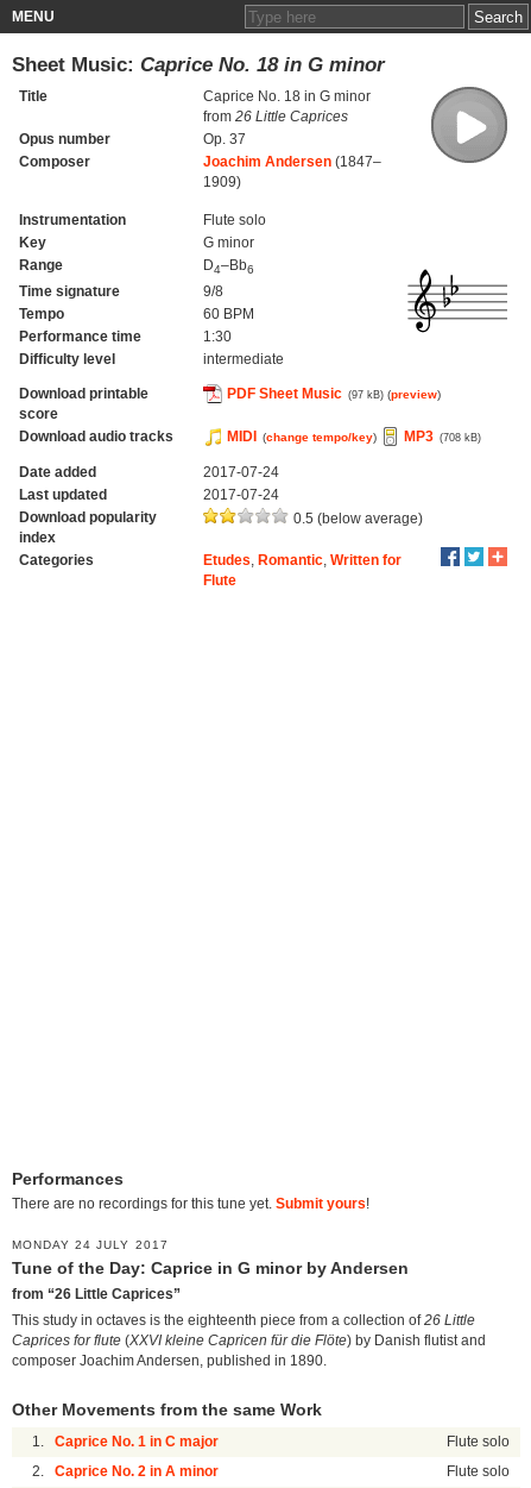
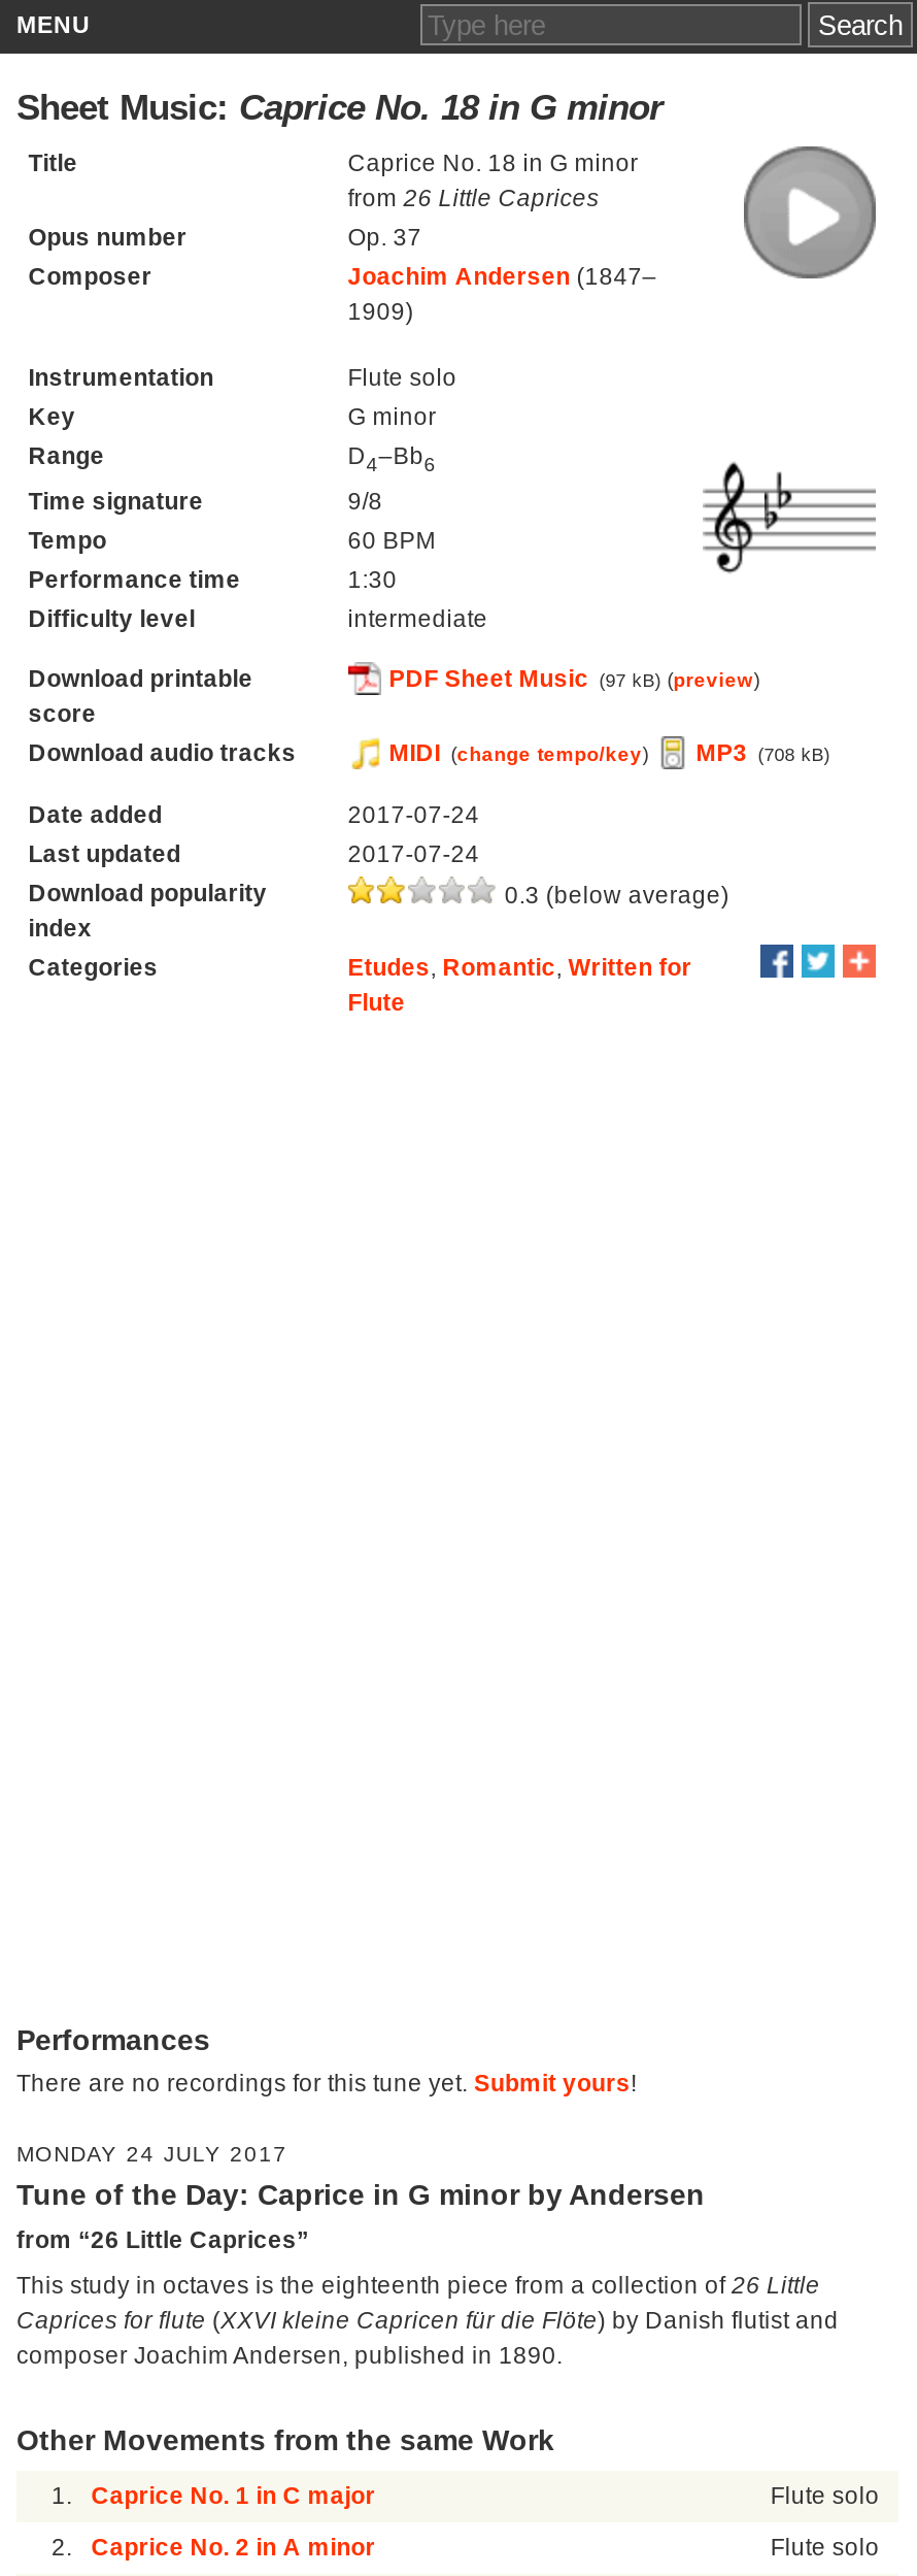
[290,511,423,525] 0.5 (below average) -> [498,882,729,907] 0.3 (below average)

